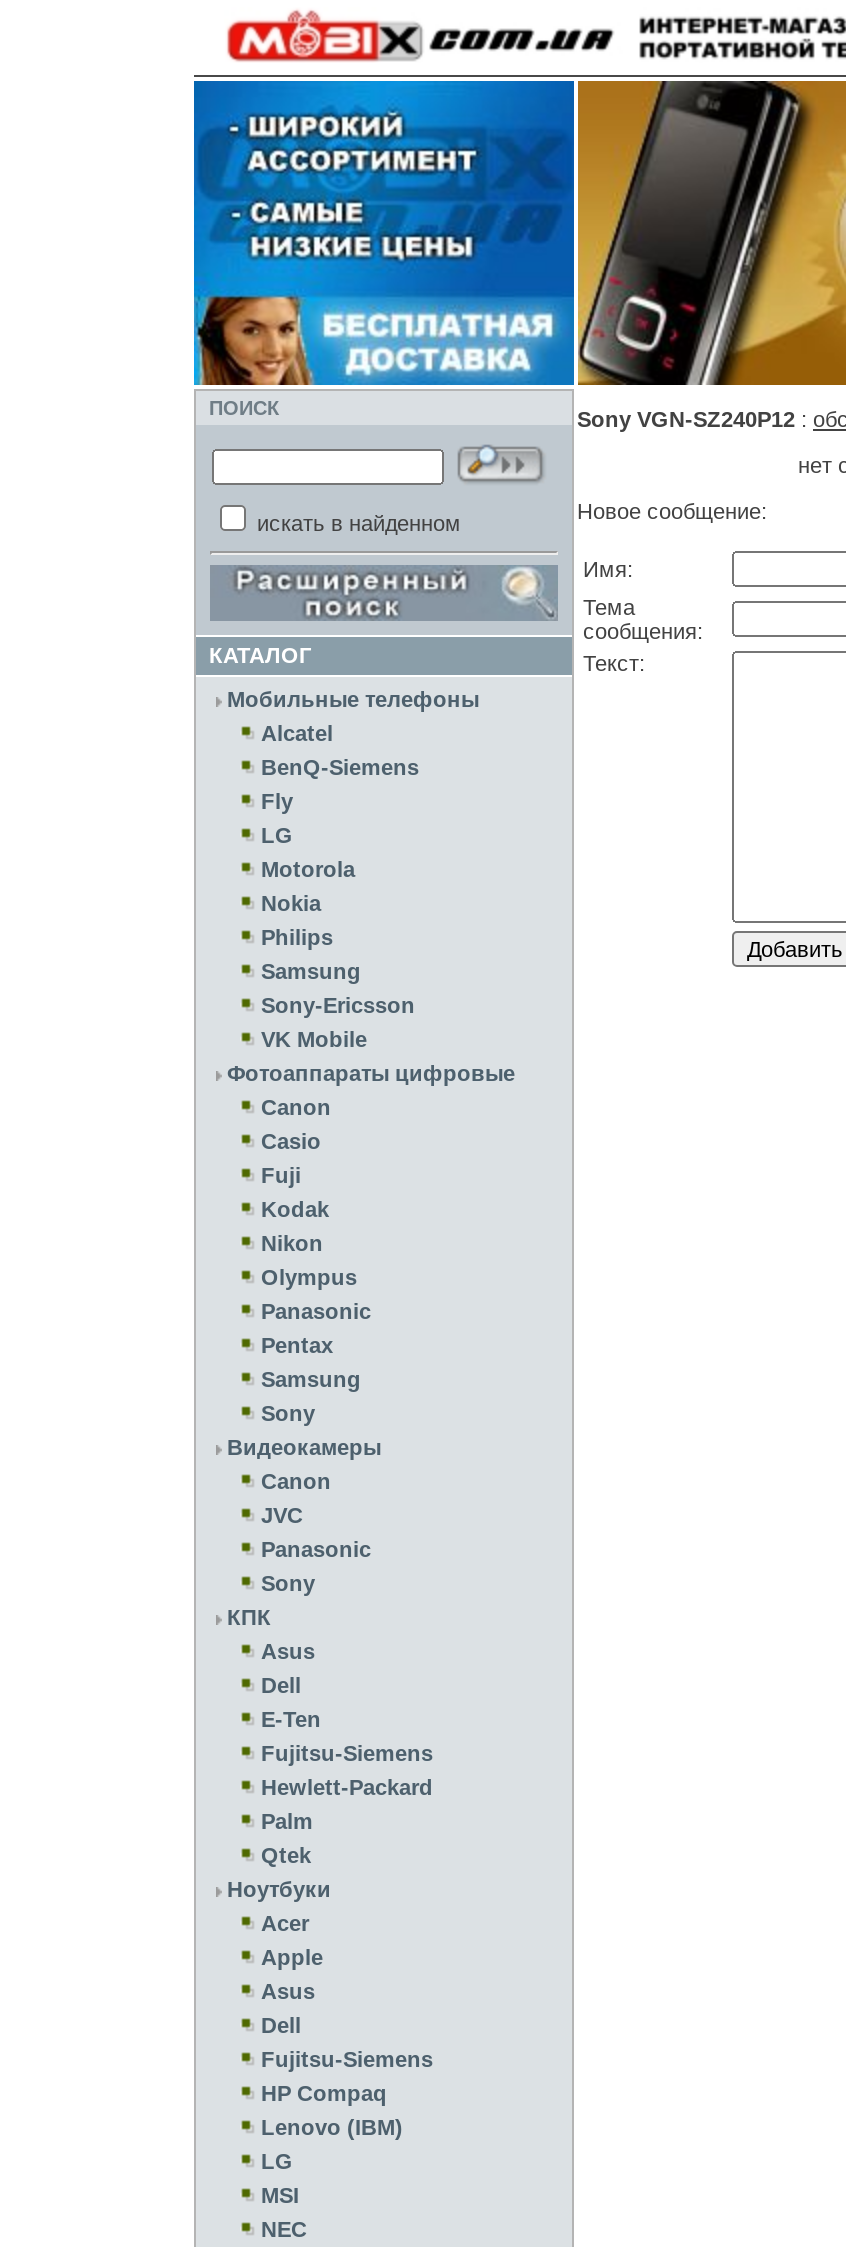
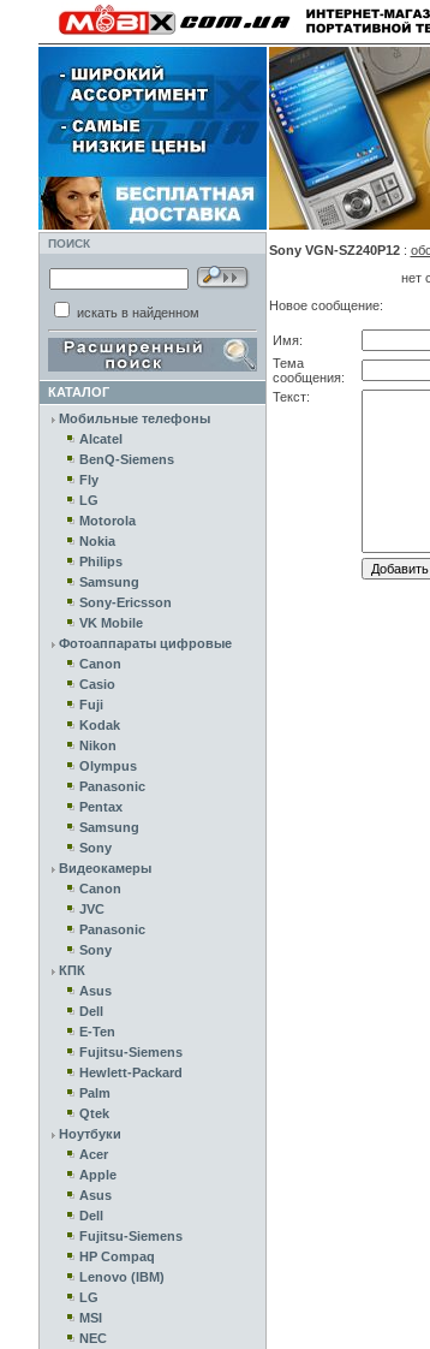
[576,81,840,387] [image] -> [268,47,426,231] [image]

